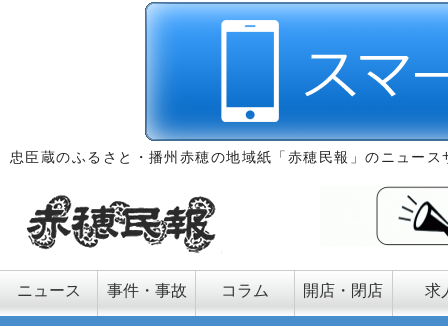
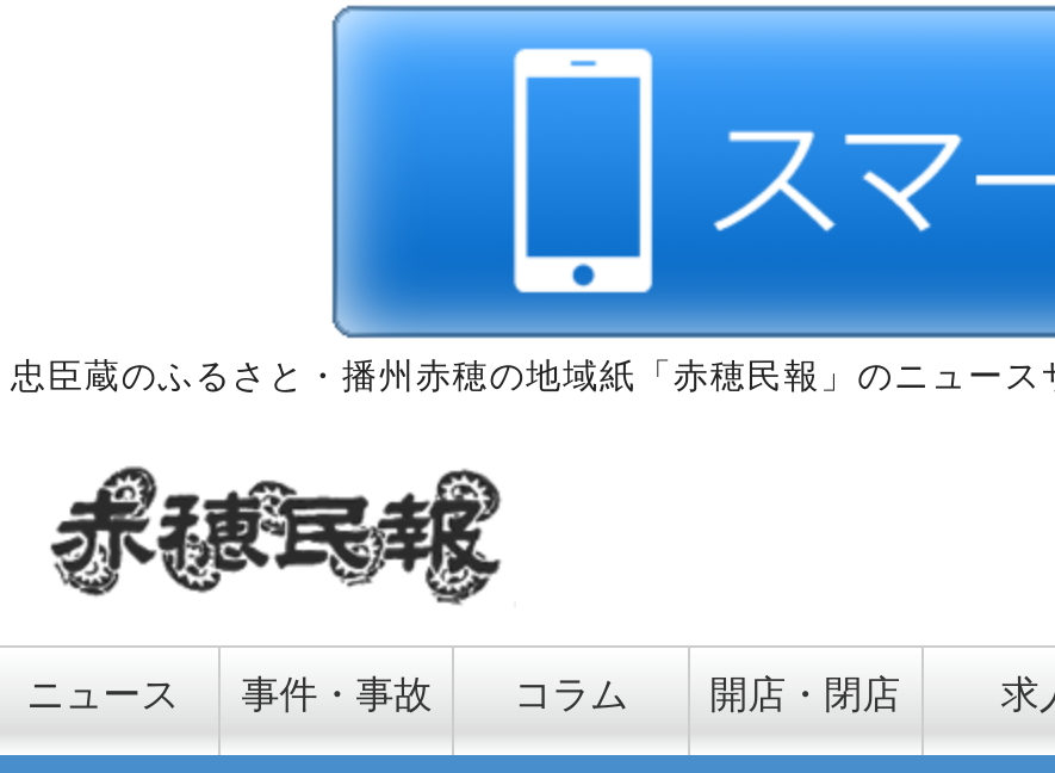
[375,186,445,246] [image] -> none

